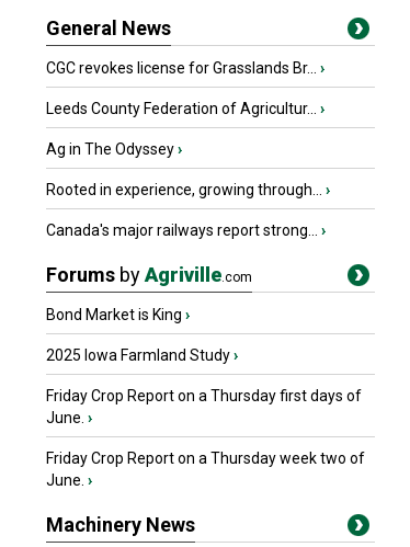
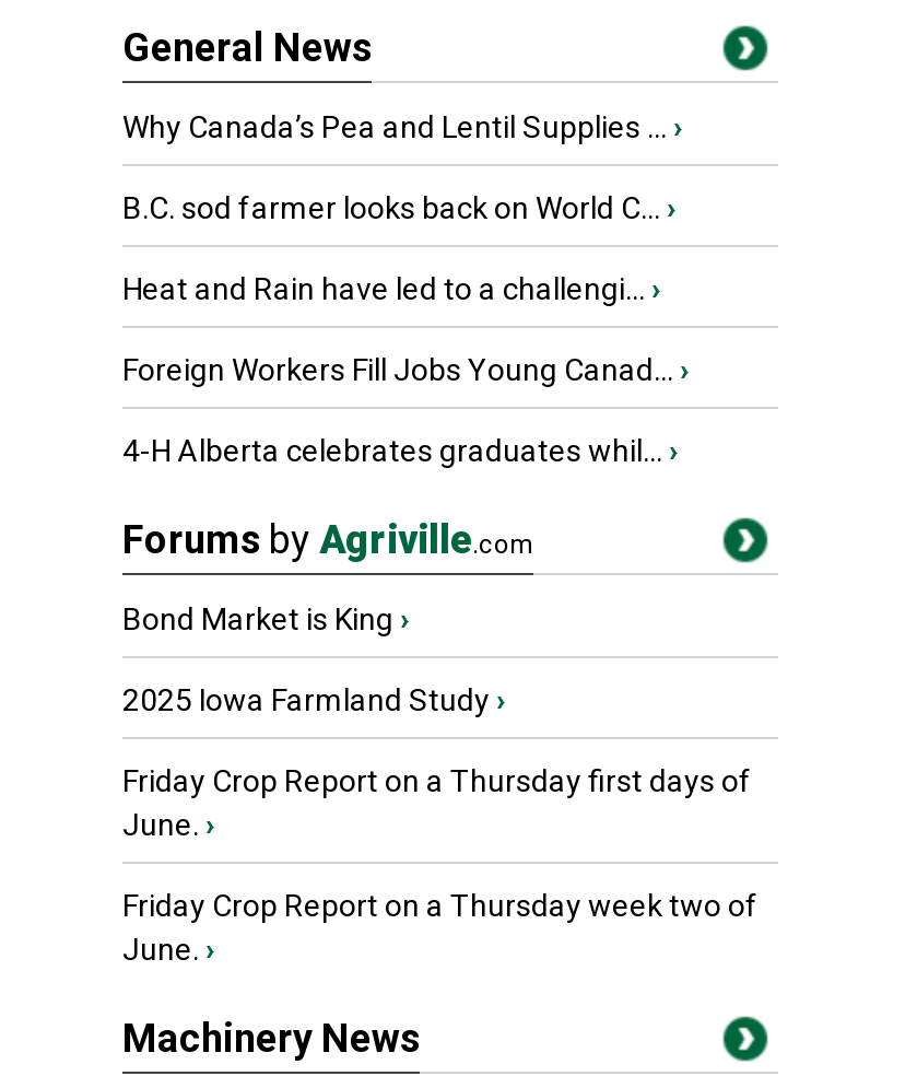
[46,59,324,77] CGC revokes license for Grasslands Br... › -> [122,109,682,144] Why Canada’s Pea and Lentil Supplies ... ›
[46,100,324,117] Leeds County Federation of Agricultur... › -> [122,190,675,225] B.C. sod farmer looks back on World C... ›
[46,140,182,158] Ag in The Odyssey › -> [122,271,660,306] Heat and Rain have led to a challengi... ›
[46,181,330,198] Rooted in experience, growing through... › -> [122,352,689,387] Foreign Workers Fill Jobs Young Canad... ›
[46,221,326,239] Canada's major railways report strong... › -> [122,433,678,468] 4-H Alberta celebrates graduates whil... ›

